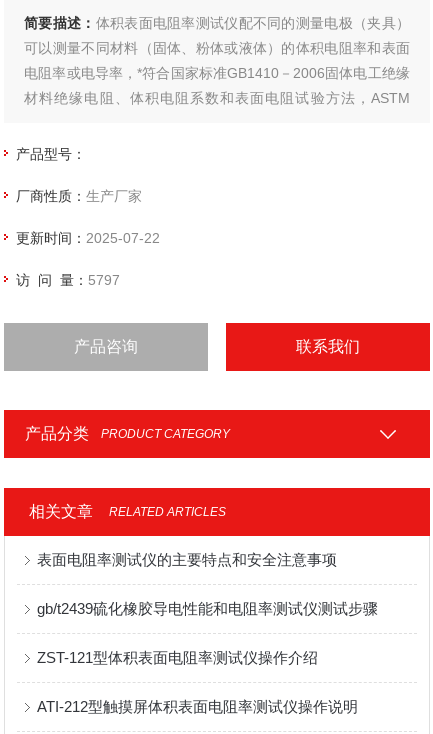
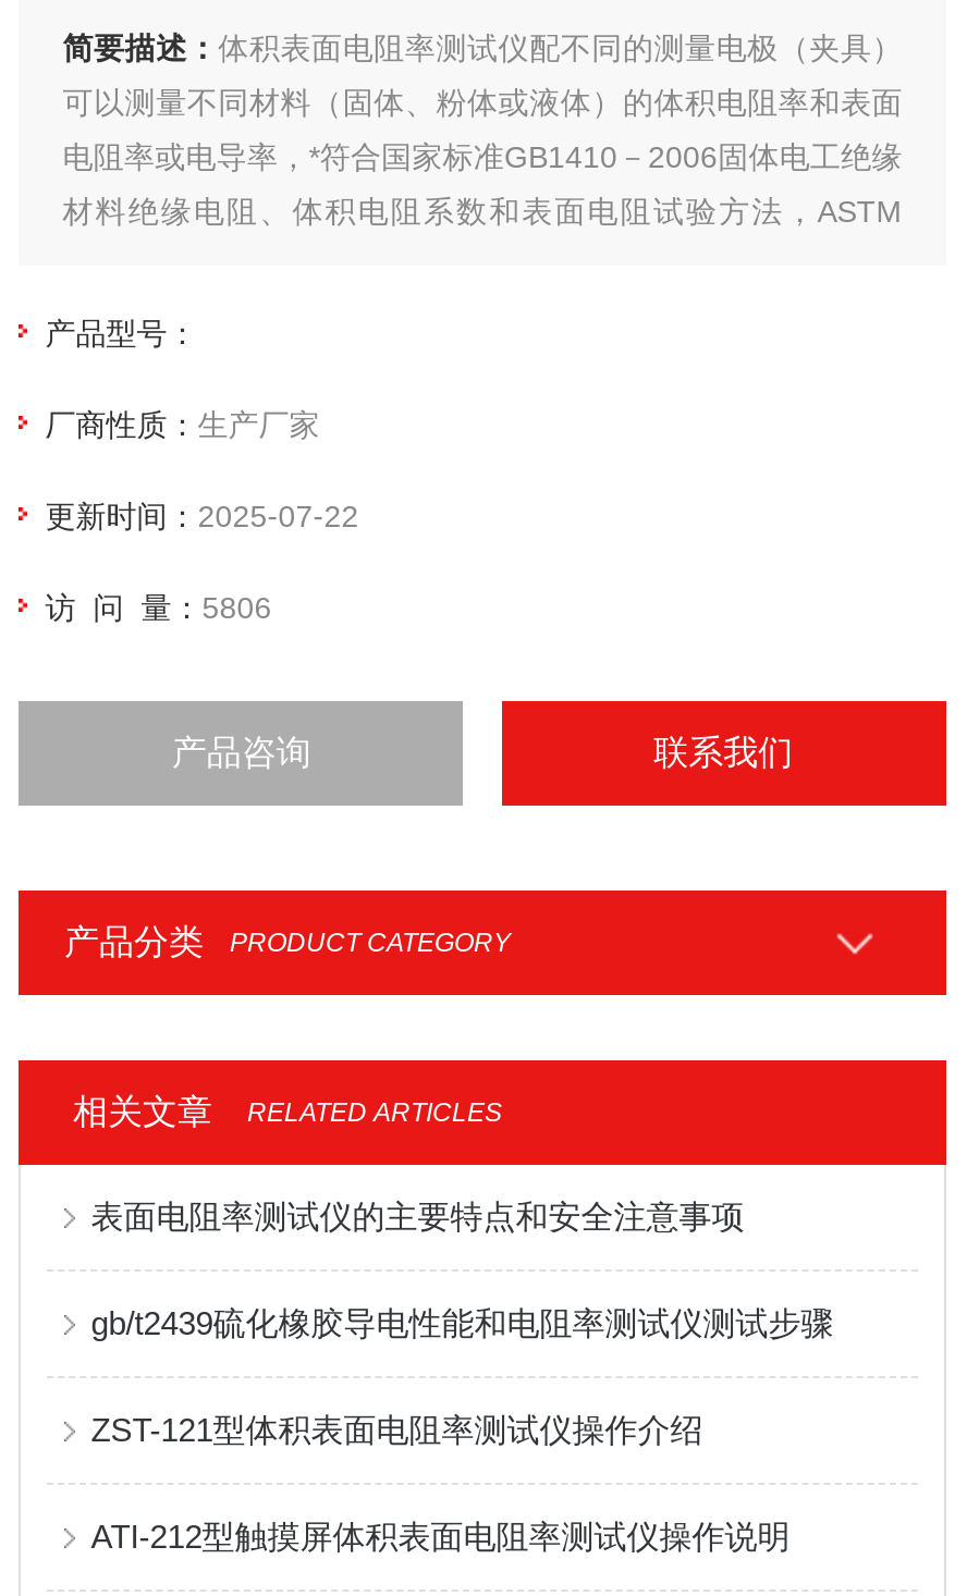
[16,272,120,288] 访 问 量：5797 -> [45,590,272,625] 访 问 量：5806

